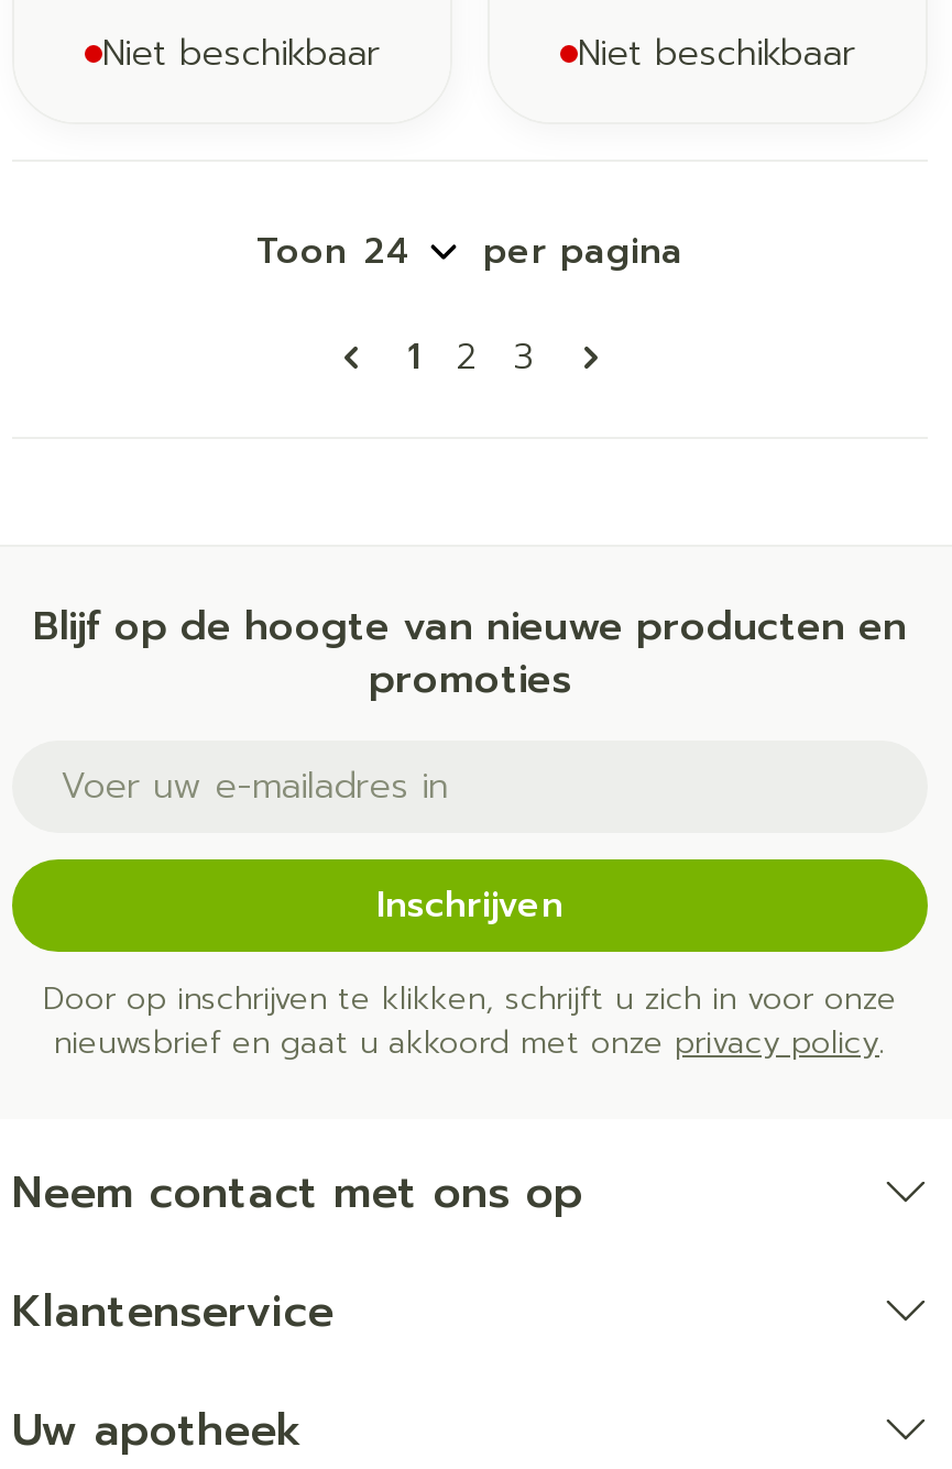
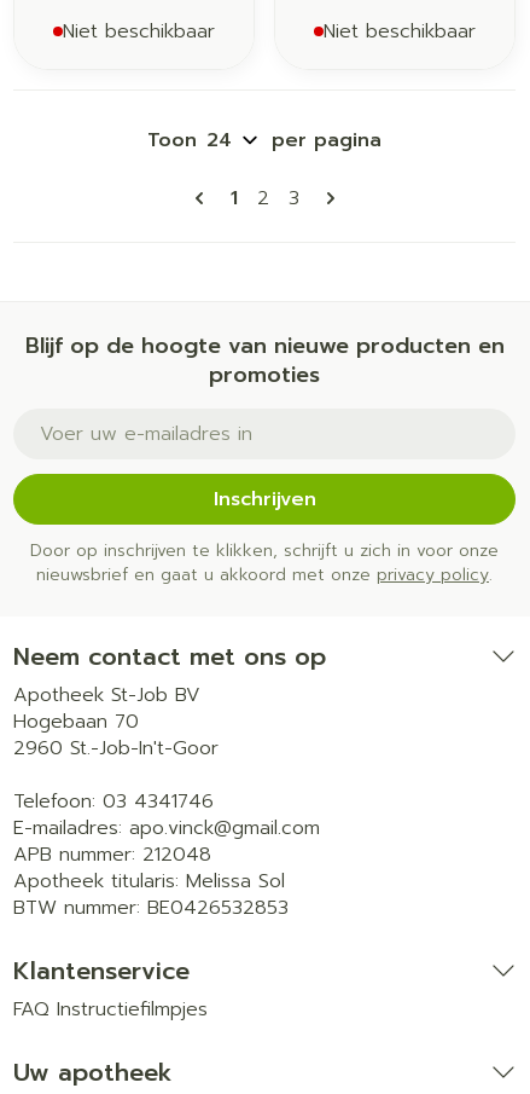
none -> [13,681,320,922] Apotheek St-Job BV | Hogebaan 70 | 2960 St.-Job-In't-Goor | Telefoon: 03 4341746 | E-mailadres: apo.vinck@gmail.com | APB nummer: 212048 | Apotheek titularis: Melissa Sol | BTW nummer: BE0426532853
none -> [13,995,208,1024] FAQ Instructiefilmpjes

